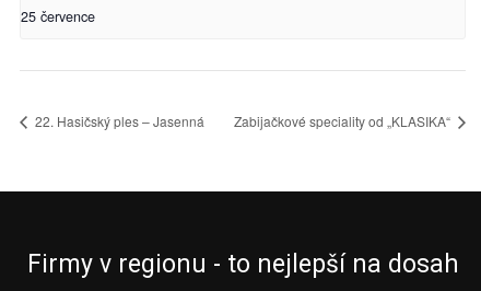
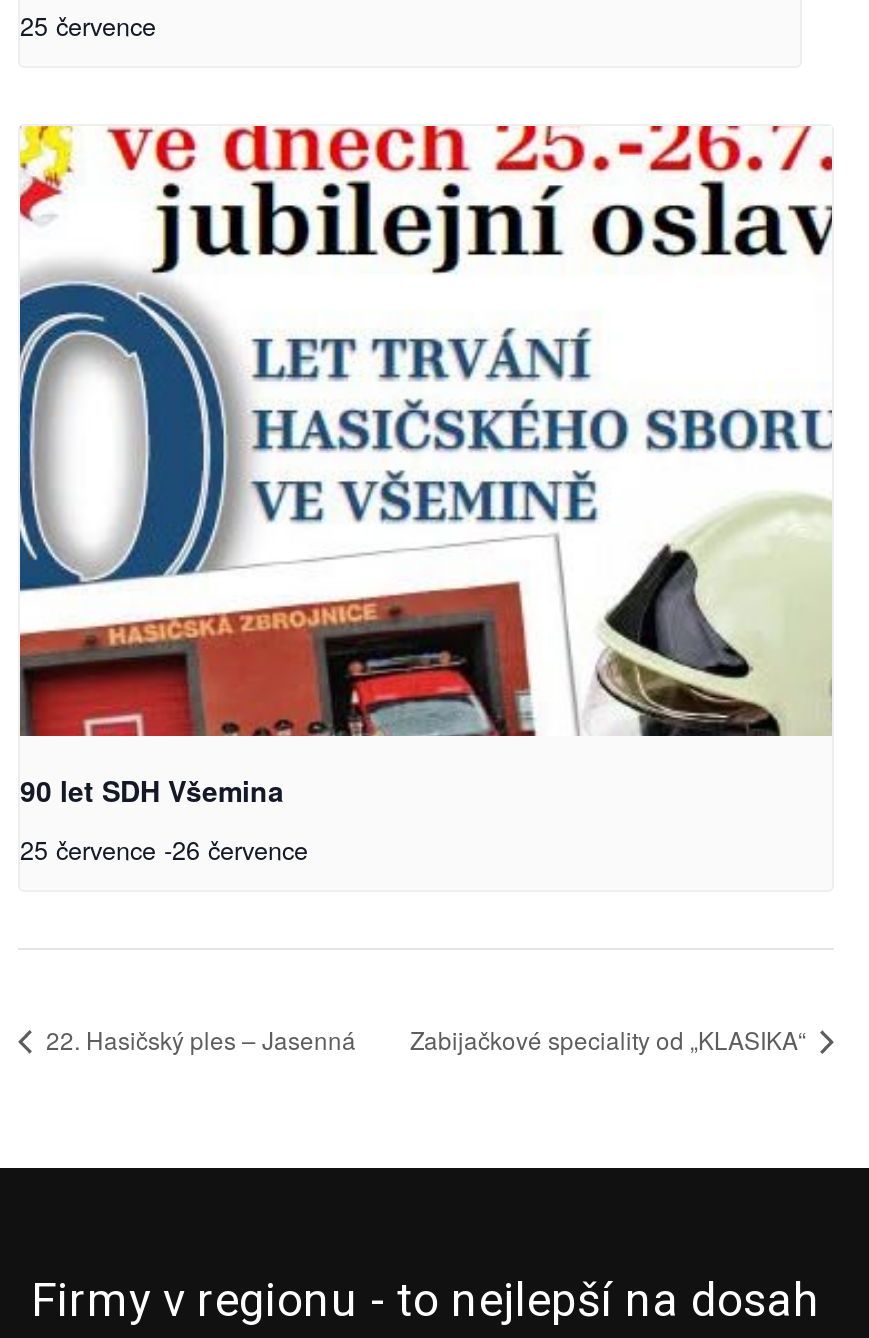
none -> [18,123,834,868] [image] | 90 let SDH Všemina | 25 července - 26 července

